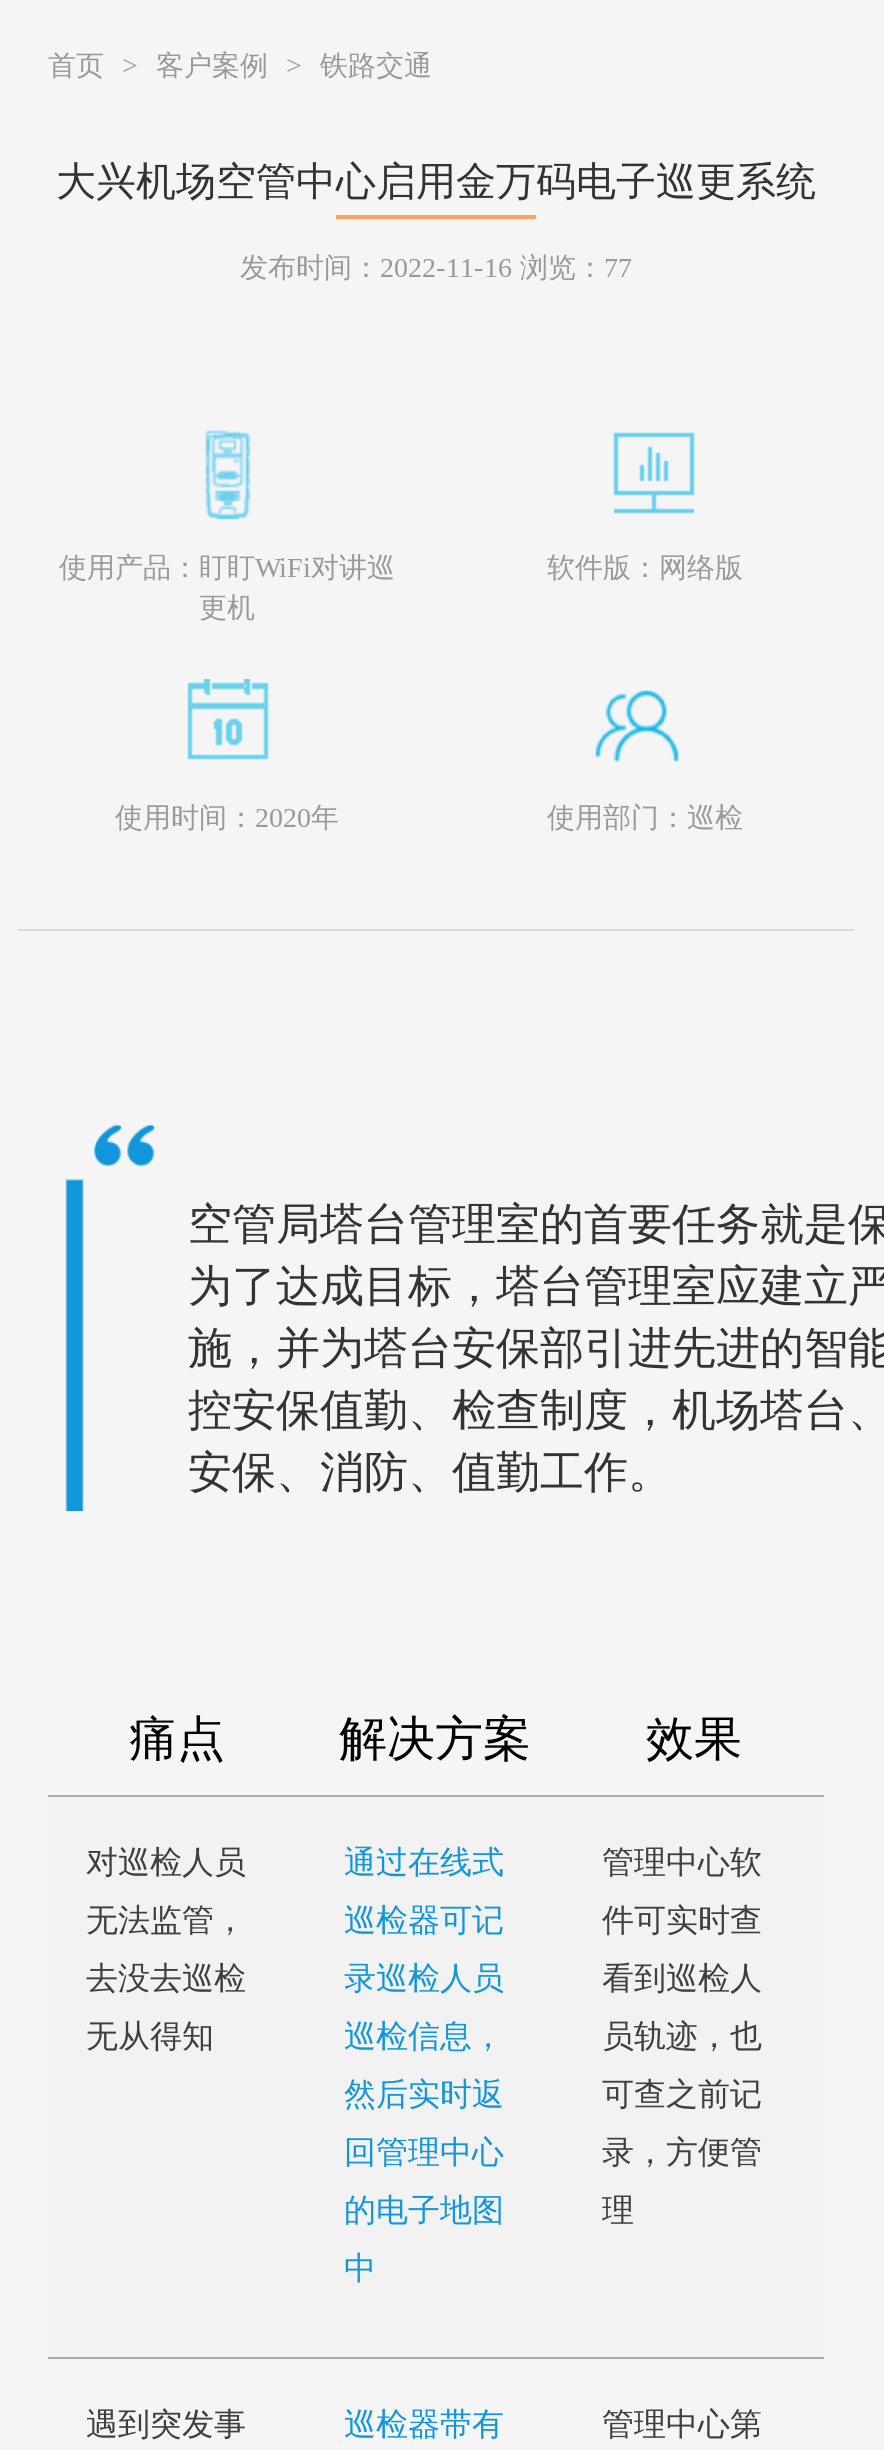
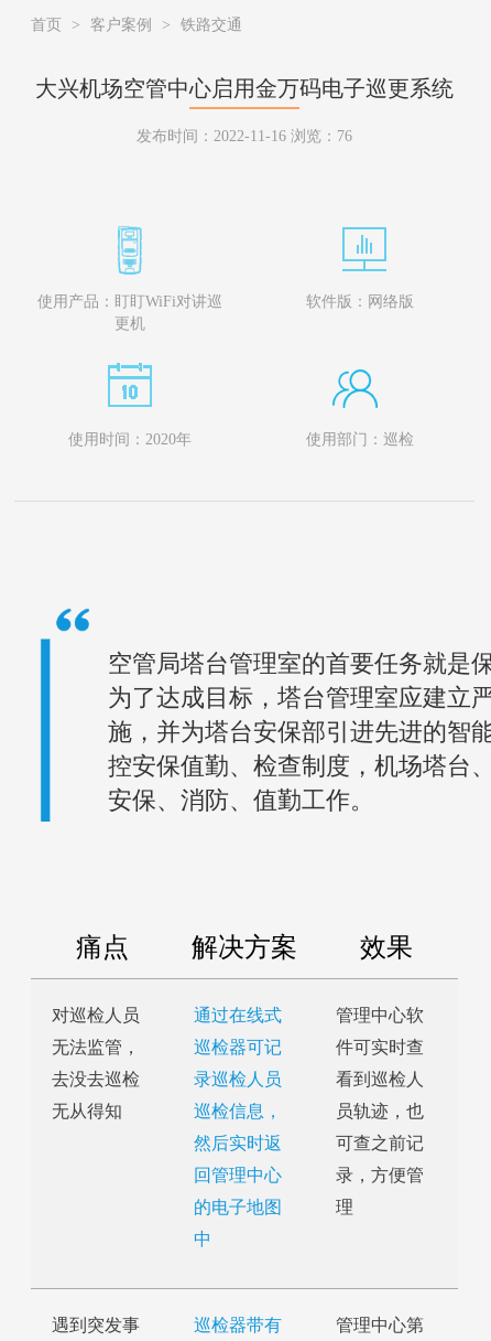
[240,253,632,283] 发布时间：2022-11-16 浏览：77 -> [137,128,352,144] 发布时间：2022-11-16 浏览：76

